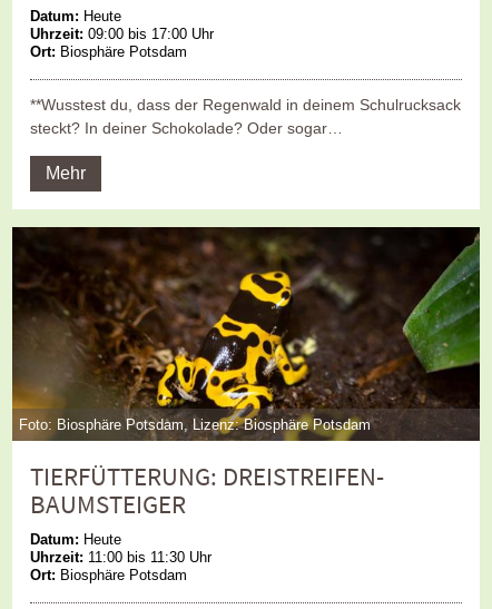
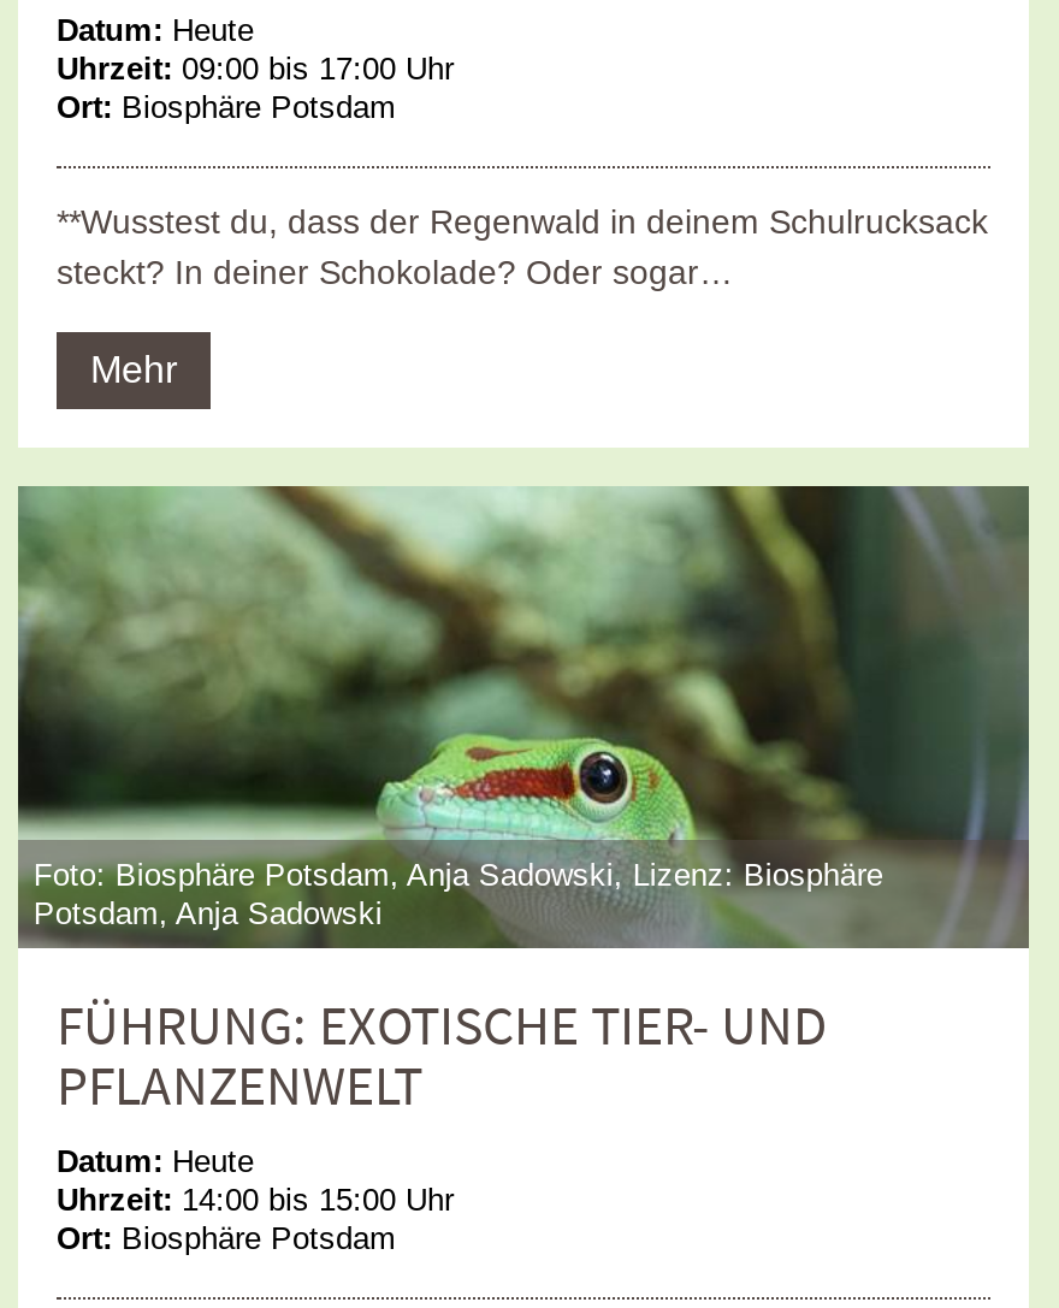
[11,226,480,441] [image] | Foto: Biosphäre Potsdam, Lizenz: Biosphäre Potsdam -> [16,484,1031,951] [image] | Foto: Biosphäre Potsdam, Anja Sadowski, Lizenz: Biosphäre | Potsdam, Anja Sadowski
[30,460,384,520] TIERFÜTTERUNG: DREISTREIFEN- | BAUMSTEIGER -> [57,989,827,1119] FÜHRUNG: EXOTISCHE TIER- UND | PFLANZENWELT
[30,548,211,565] Uhrzeit: 11:00 bis 11:30 Uhr -> [57,1180,454,1217] Uhrzeit: 14:00 bis 15:00 Uhr

